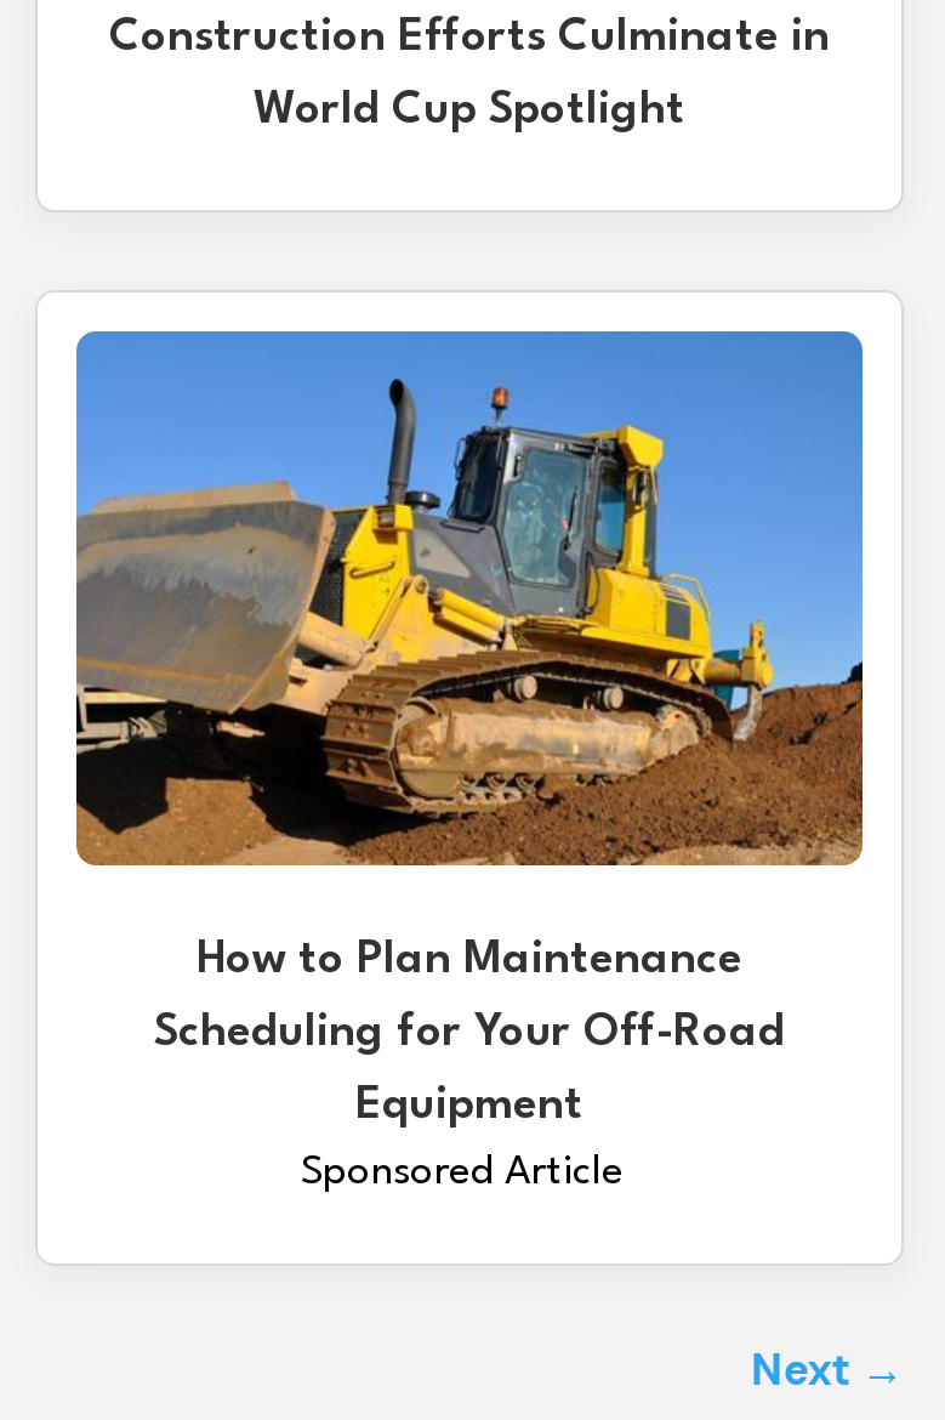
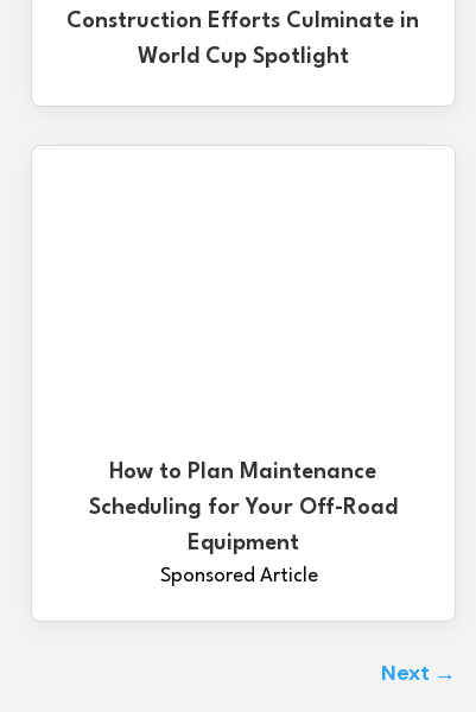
[74,329,865,868] [image] -> none

